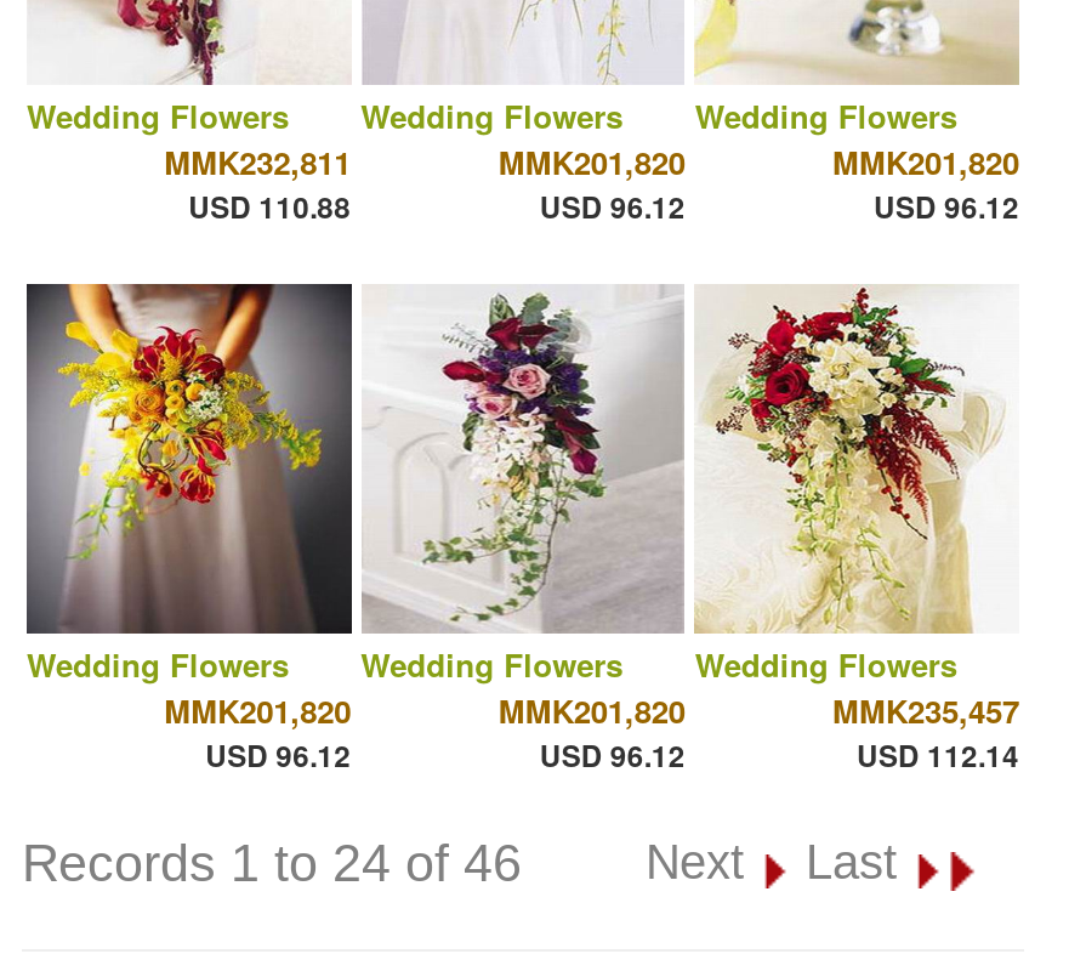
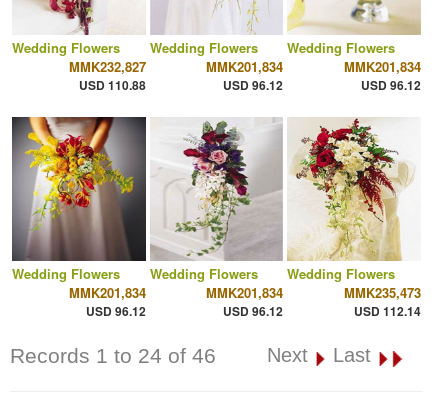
[164,139,351,185] MMK232,811 -> [69,57,146,76] MMK232,827
[498,139,685,185] MMK201,820 -> [206,57,283,76] MMK201,834
[832,139,1019,185] MMK201,820 -> [344,57,421,76] MMK201,834
[164,687,351,733] MMK201,820 -> [69,283,146,302] MMK201,834
[498,687,685,733] MMK201,820 -> [206,283,283,302] MMK201,834
[832,687,1019,733] MMK235,457 -> [344,283,421,302] MMK235,473

